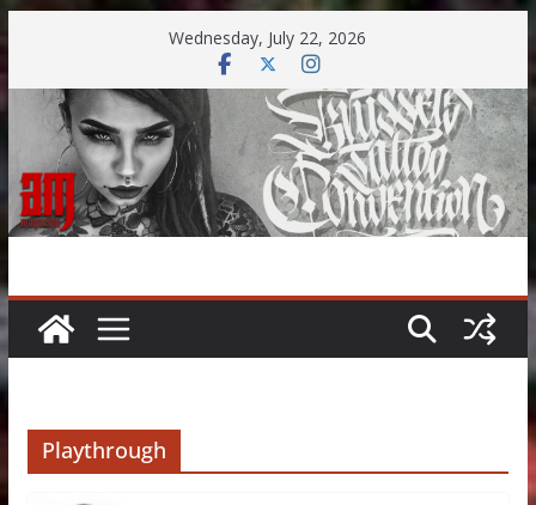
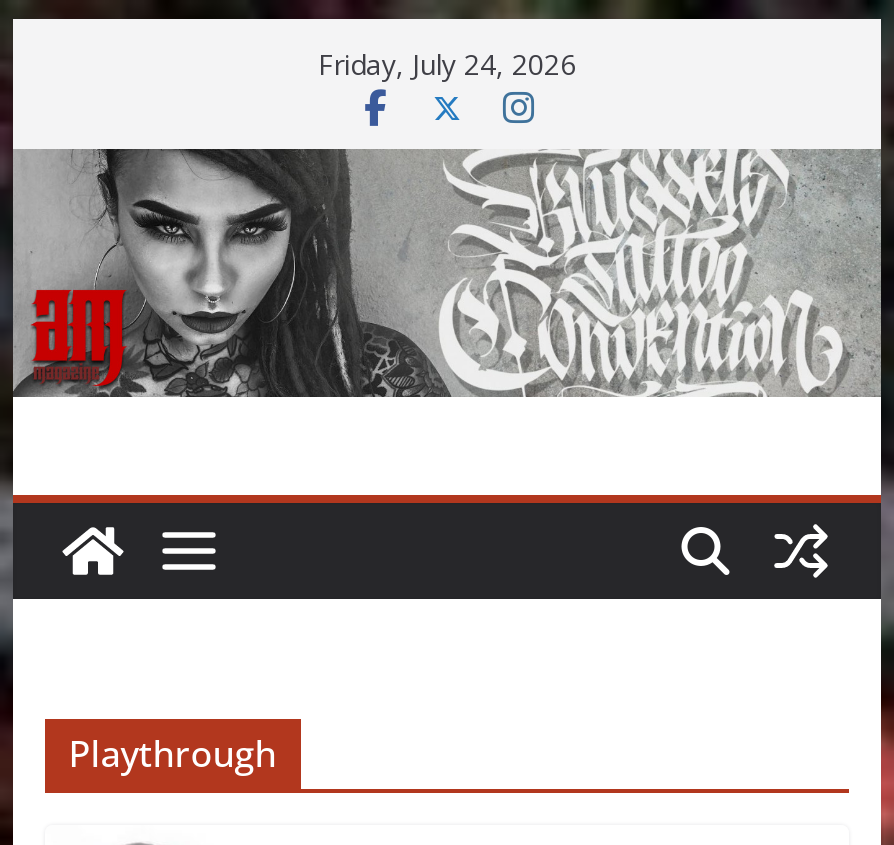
[169,26,367,49] Wednesday, July 22, 2026 -> [318,45,576,83] Friday, July 24, 2026

